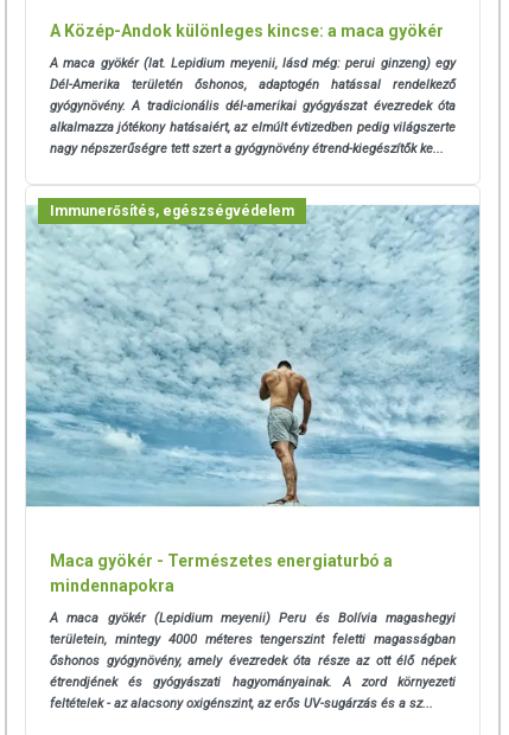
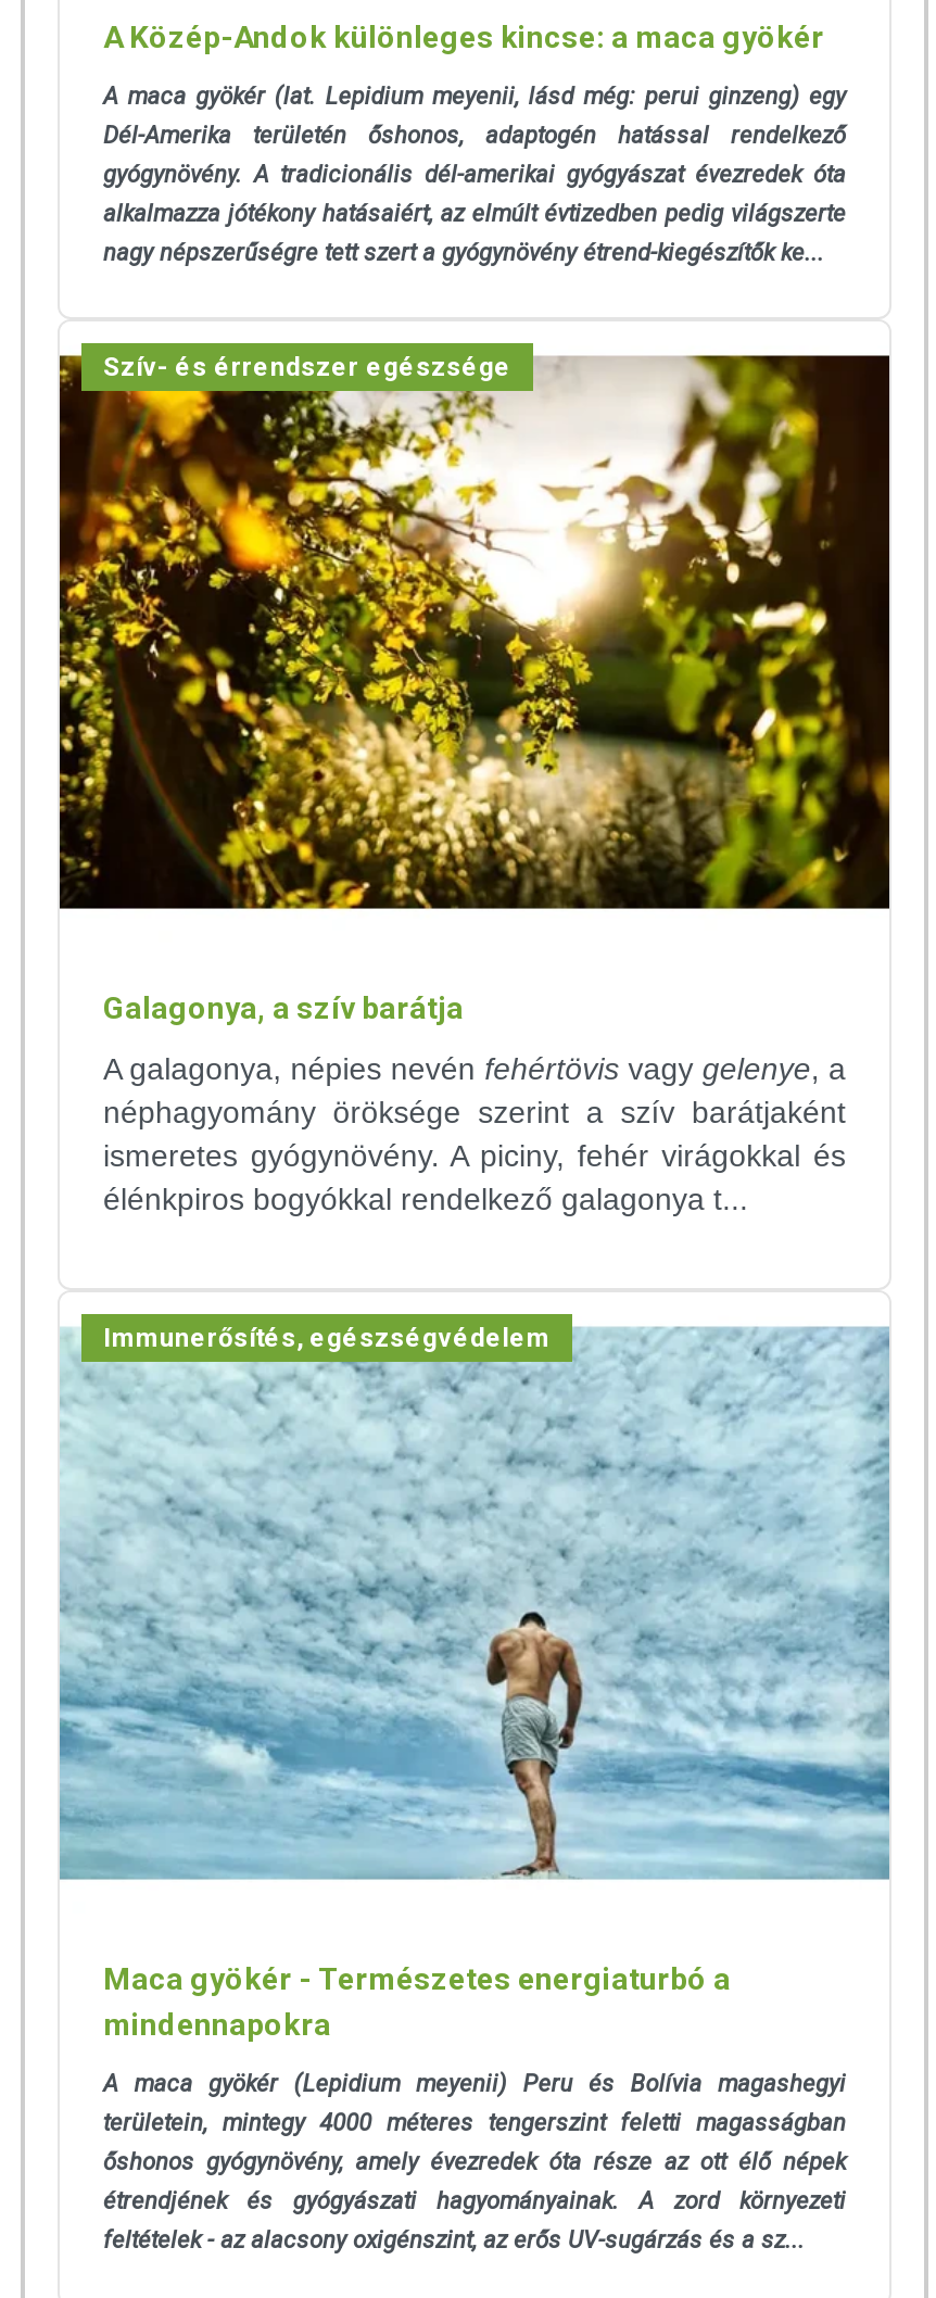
none -> [58,352,891,912] [image] | Szív- és érrendszer egészsége
none -> [103,990,846,1216] Galagonya, a szív barátja | A galagonya, népies nevén fehértövis vagy gelenye, a | néphagyomány öröksége szerint a szív barátjaként | ismeretes gyógynövény. A piciny, fehér virágokkal és | élénkpiros bogyókkal rendelkező galagonya t...

